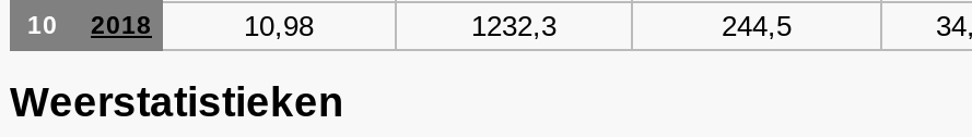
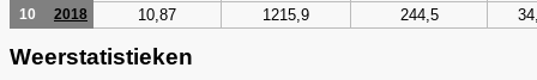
[244,9,314,42] 10,98 -> [138,6,176,24] 10,87
[471,9,557,42] 1232,3 -> [263,6,309,24] 1215,9

